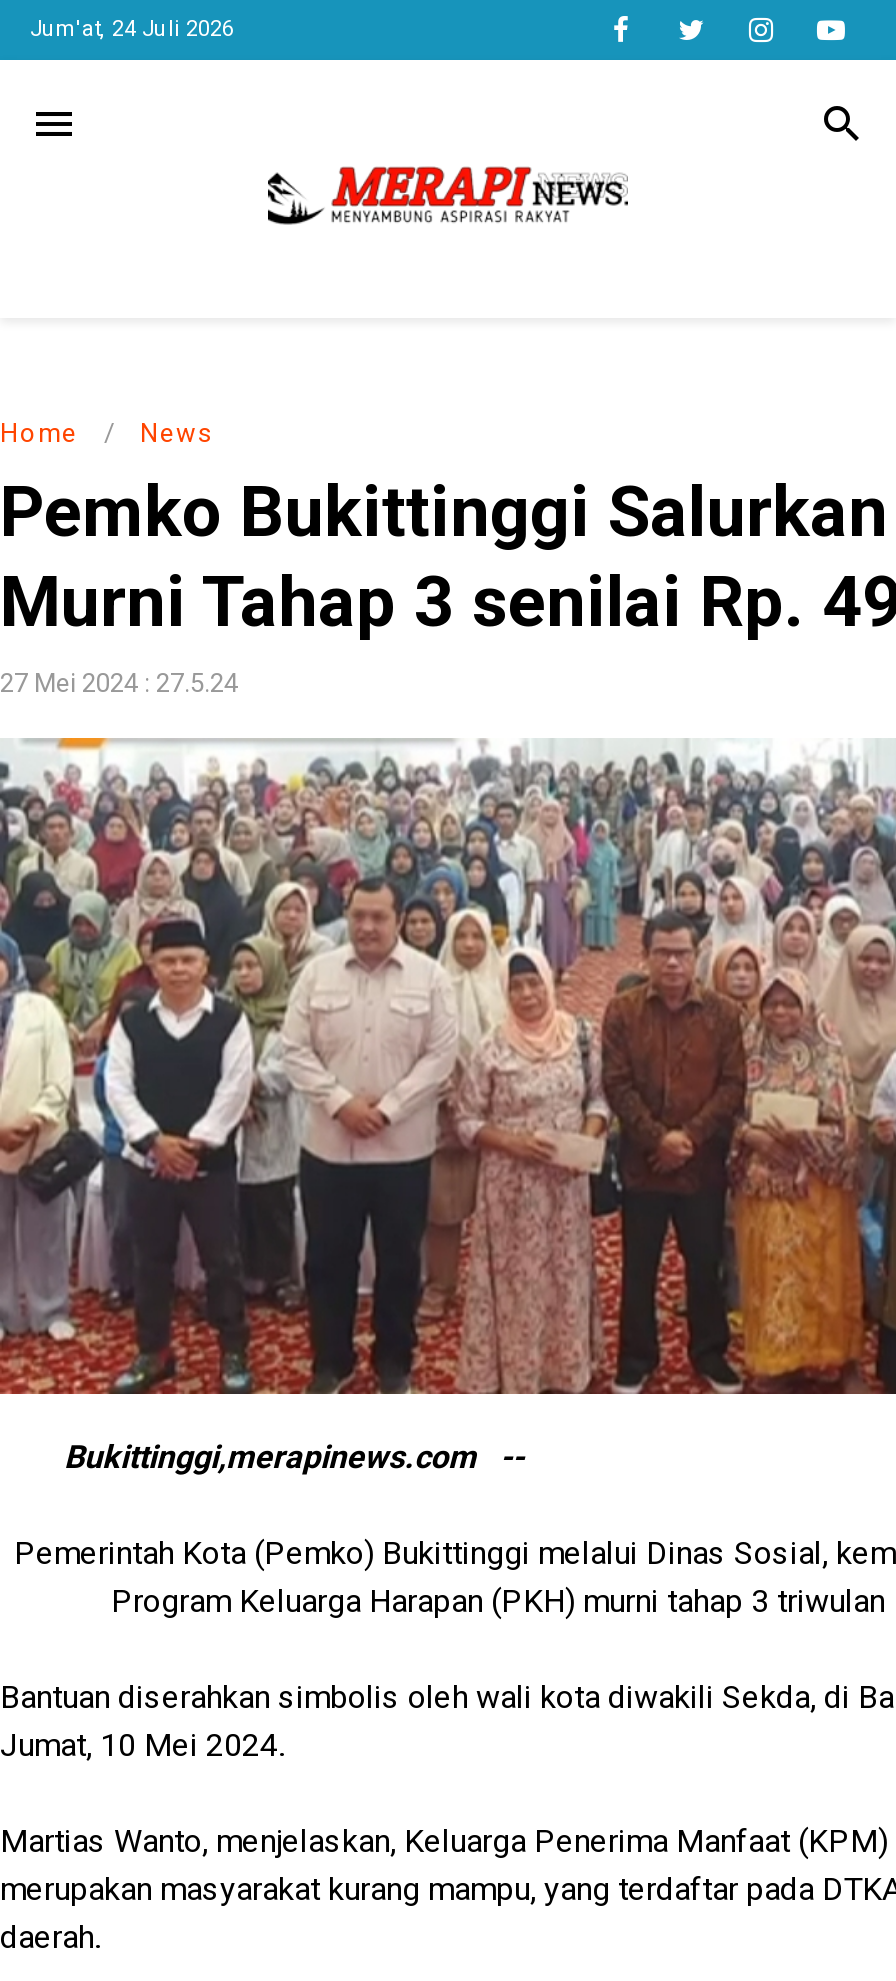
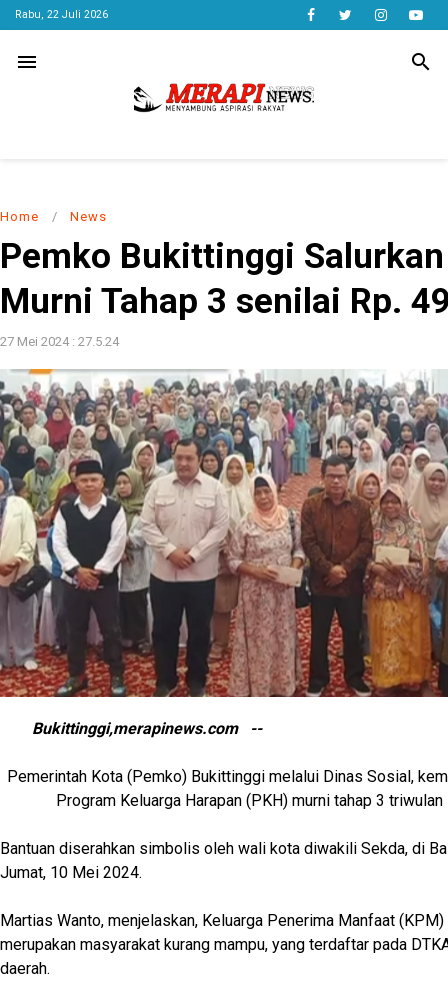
[30,16,234,42] Jum'at, 24 Juli 2026 -> [15,8,108,21] Rabu, 22 Juli 2026

